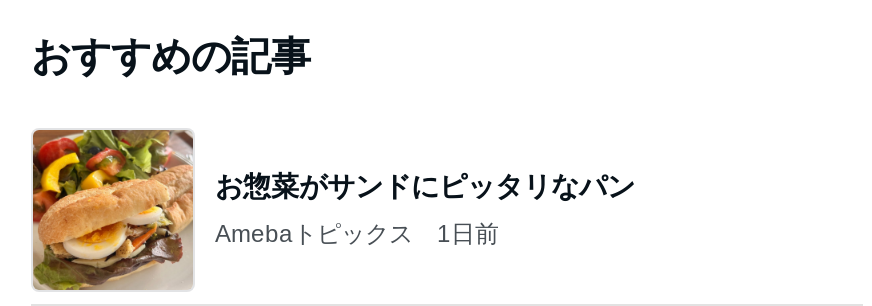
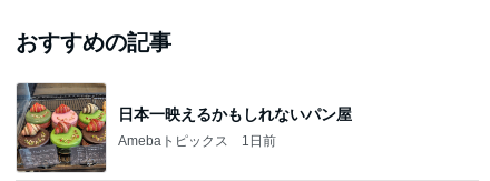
[31,128,635,292] [image] | お惣菜がサンドにピッタリなパン -> [16,82,352,173] [image] | 日本一映えるかもしれないパン屋

